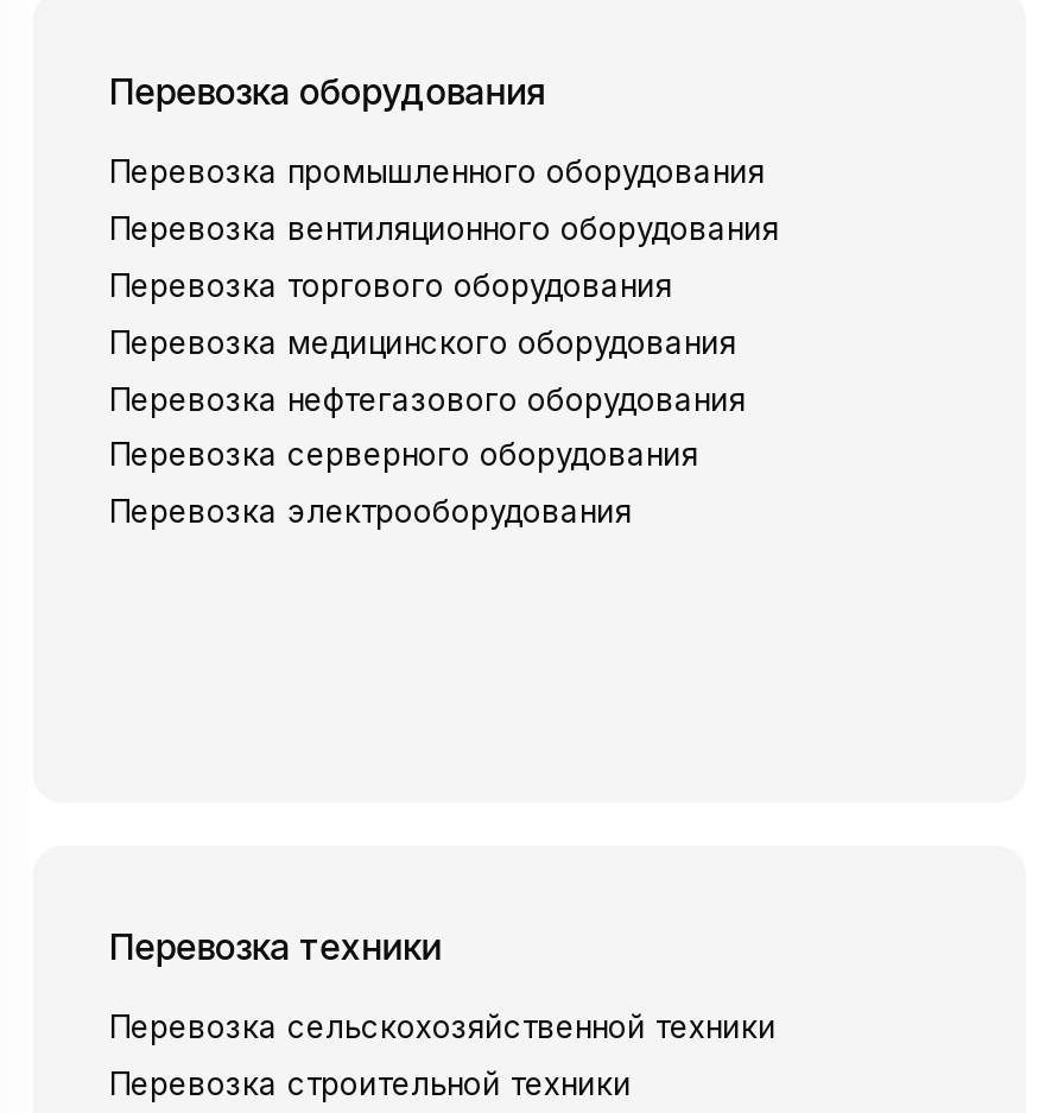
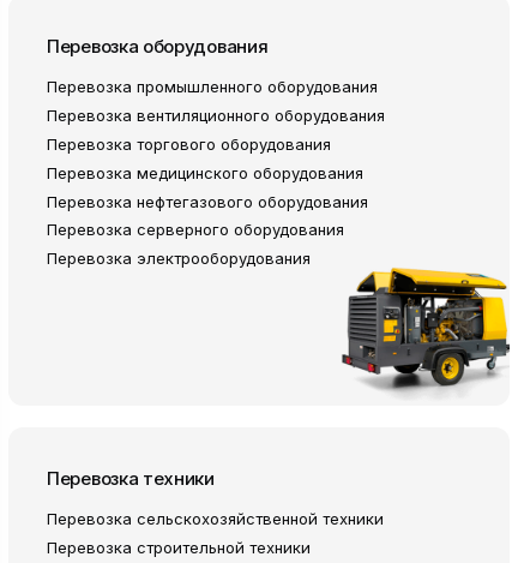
none -> [341,266,511,394] [image]

